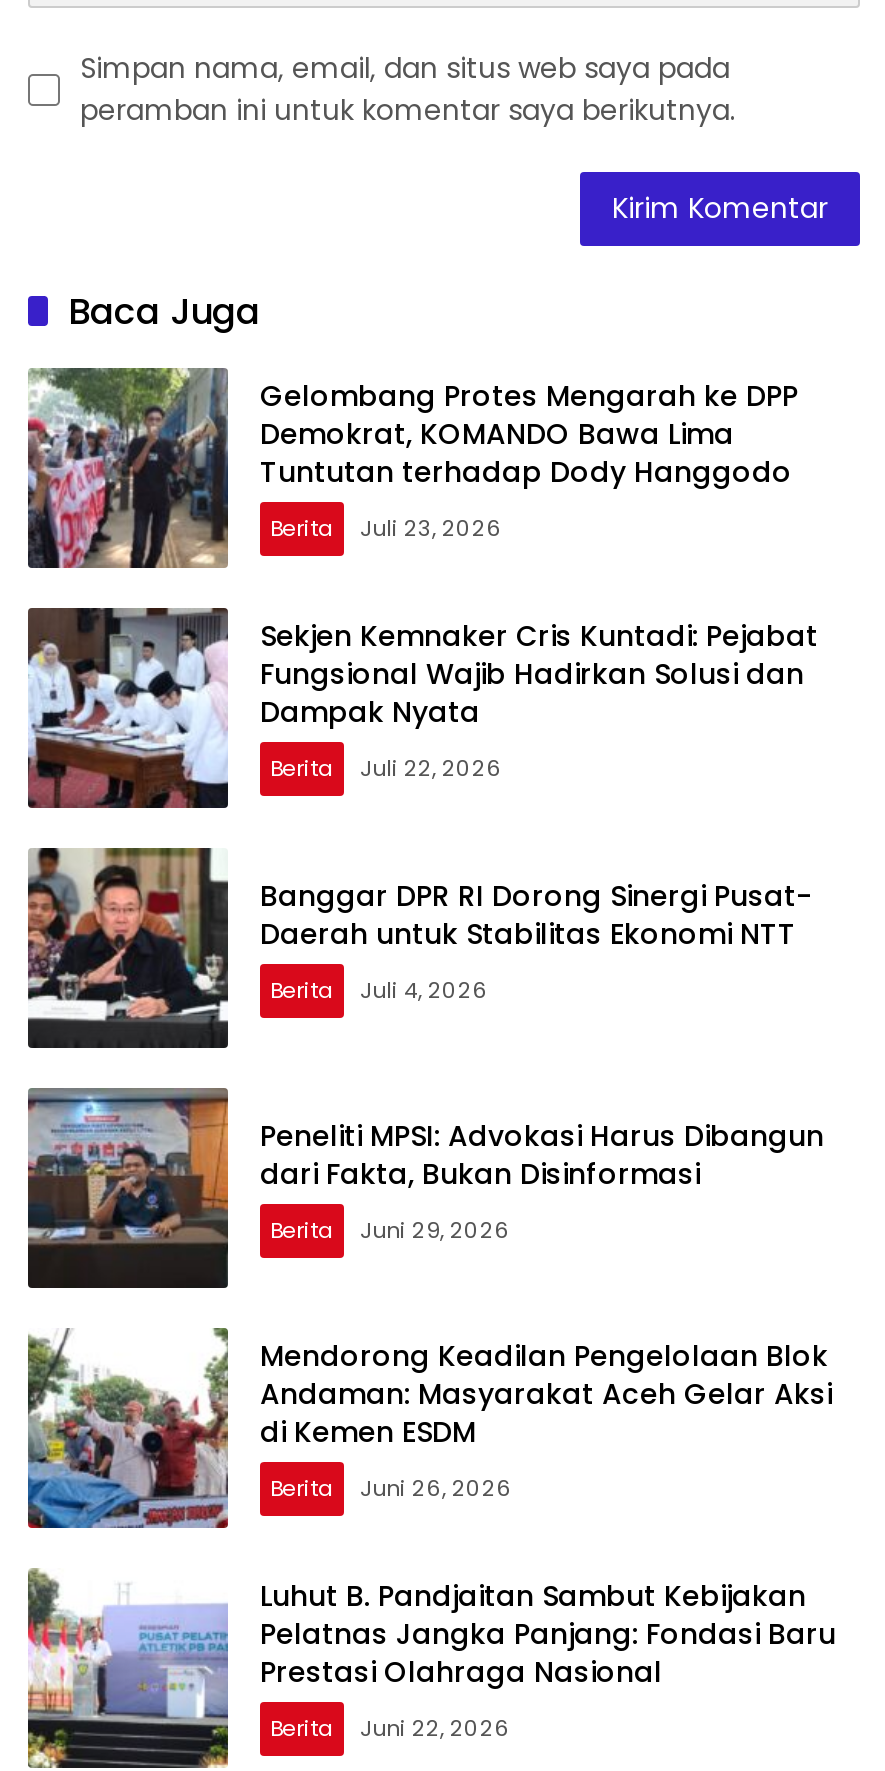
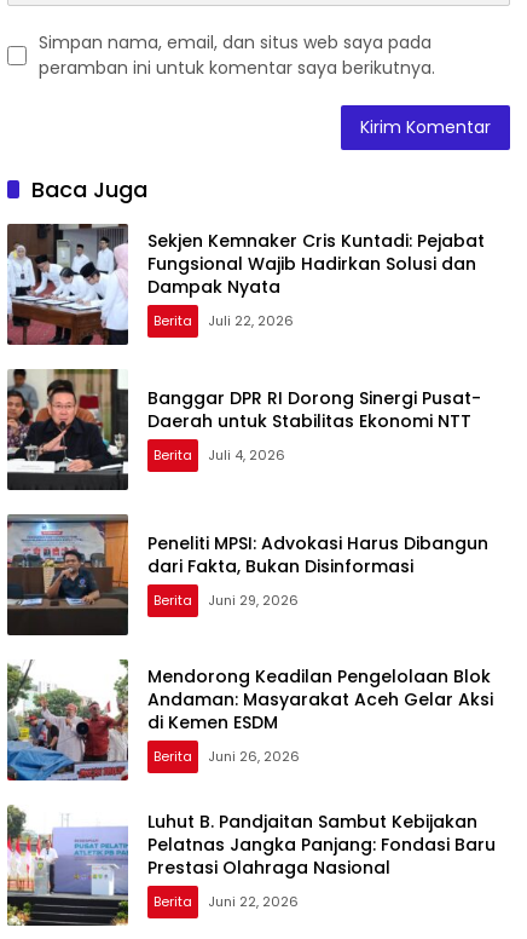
[26,366,798,570] [image] | Gelombang Protes Mengarah ke DPP | Demokrat, KOMANDO Bawa Lima | Tuntutan terhadap Dody Hanggodo | Berita | Juli 23, 2026 -> none

